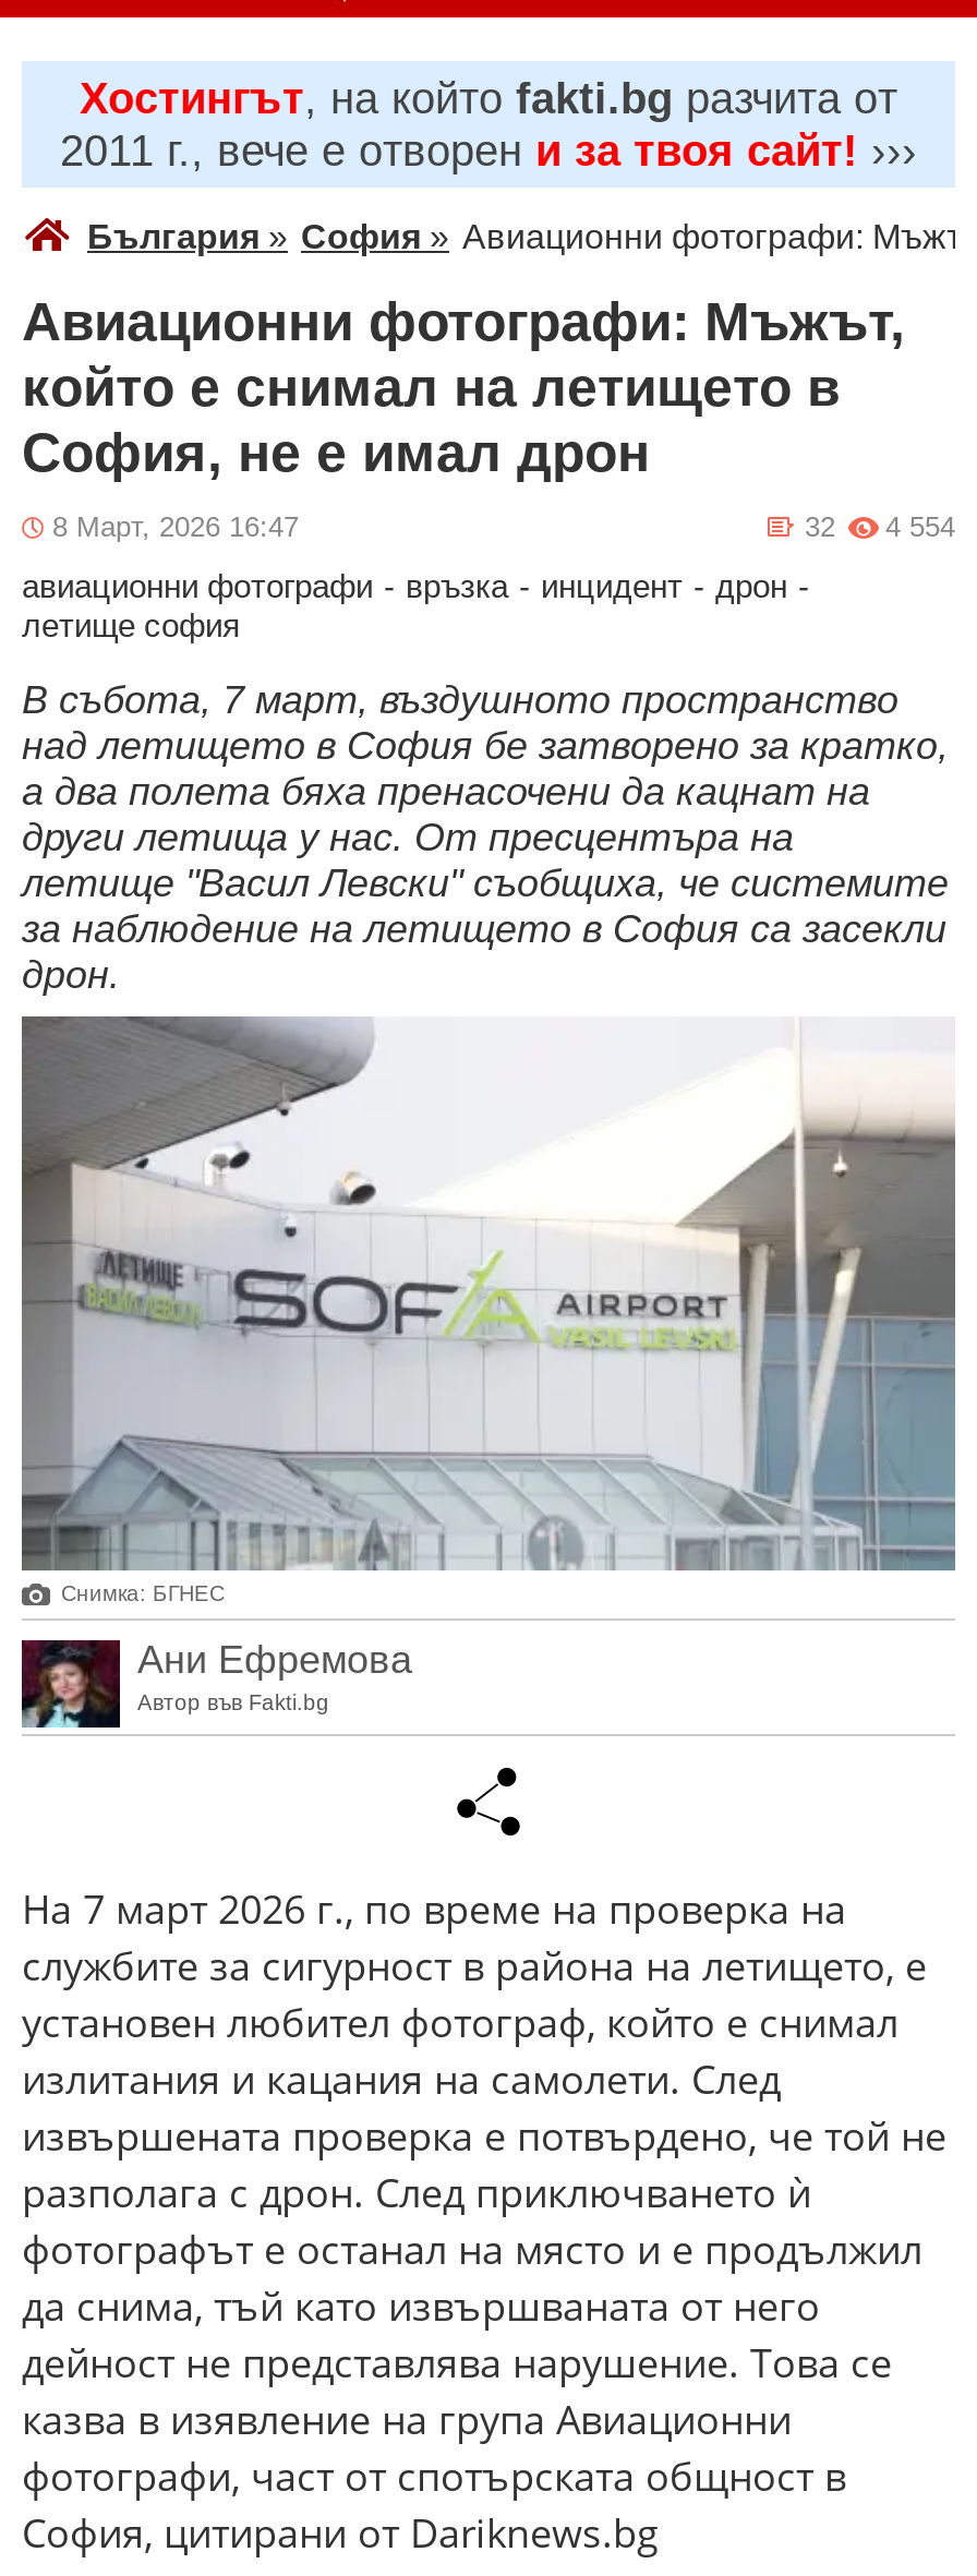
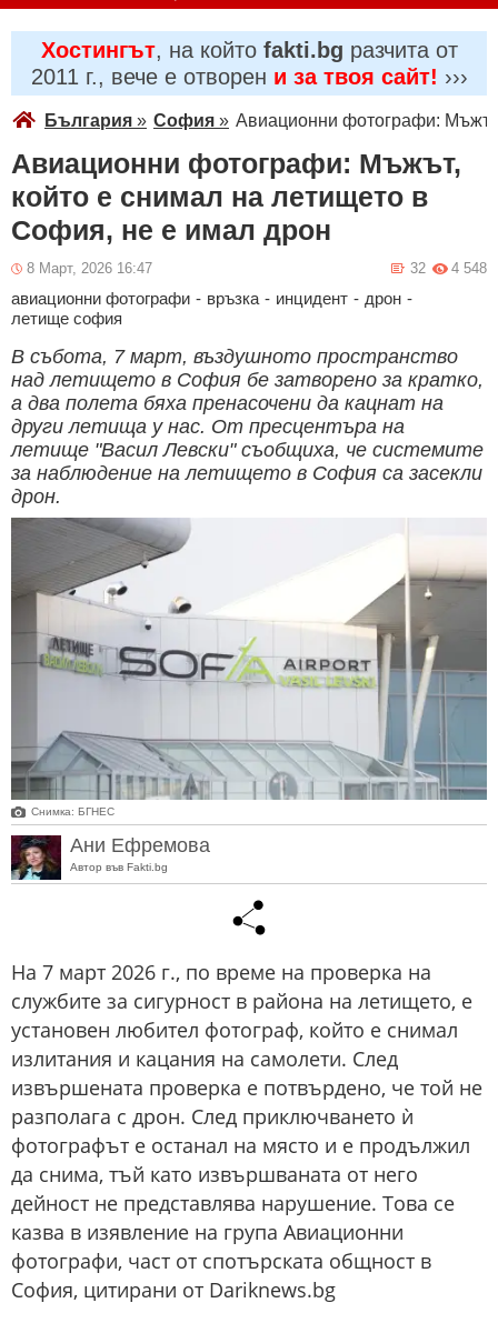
[805,510,955,543] 32 4 554 -> [410,260,487,277] 32 4 548

